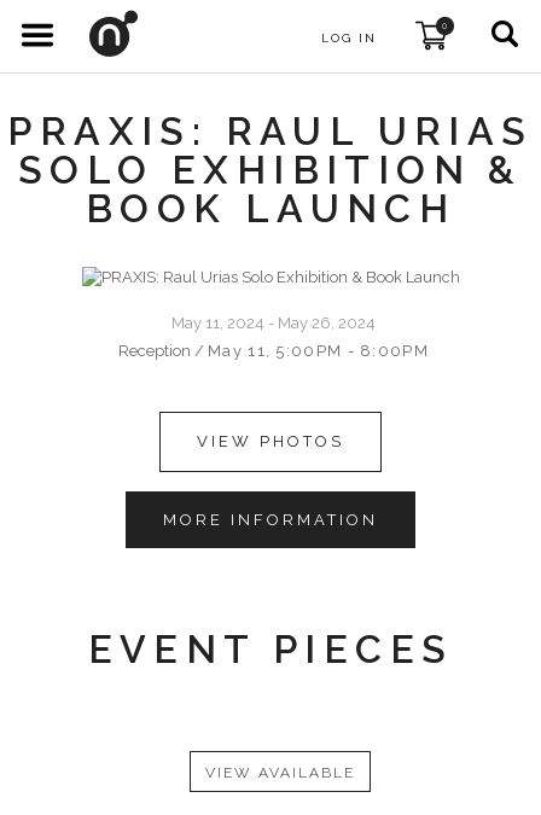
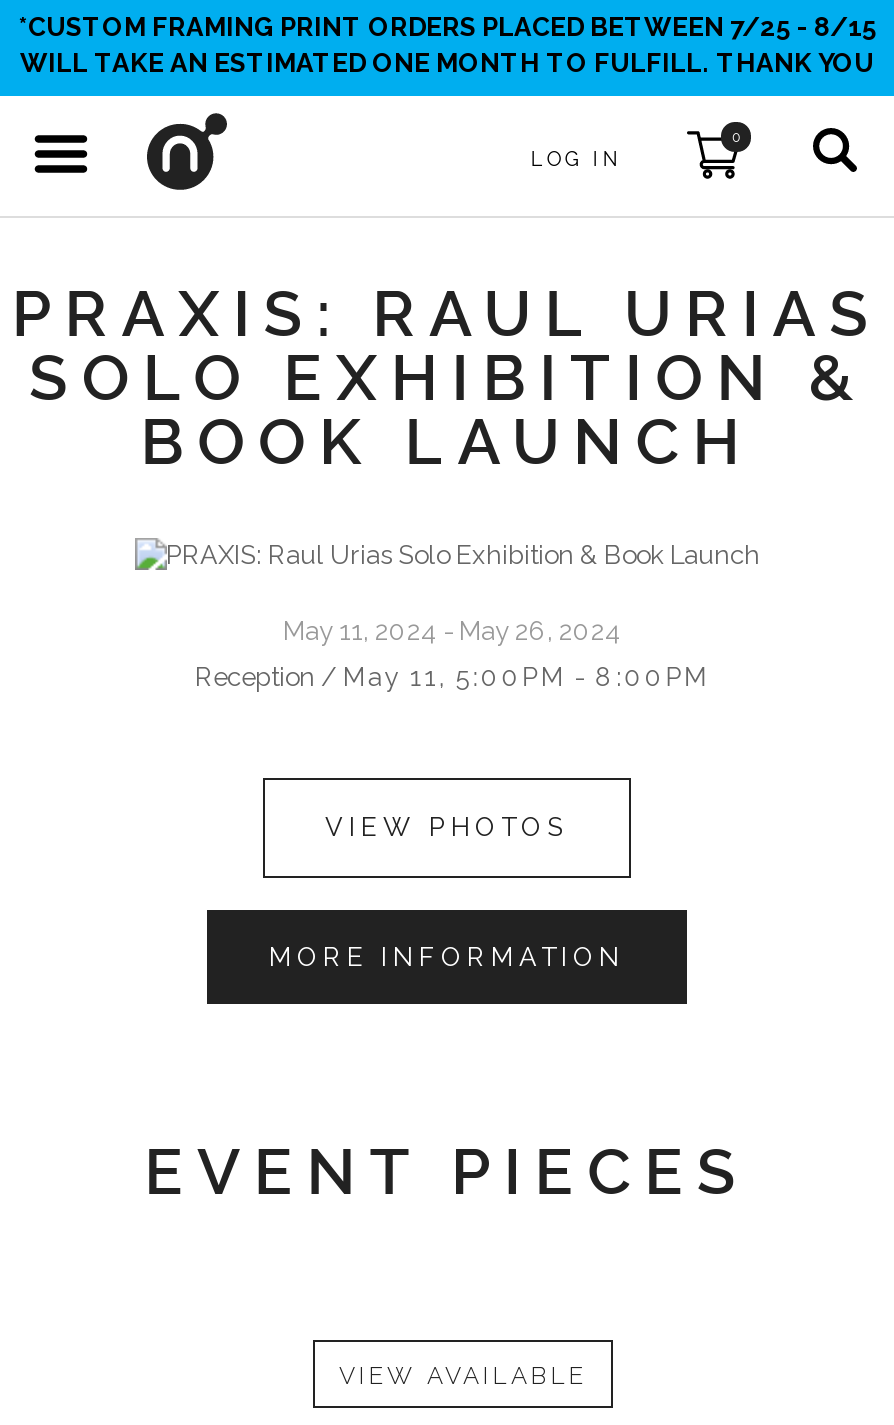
none -> [18,13,876,79] *CUSTOM FRAMING PRINT ORDERS PLACED BETWEEN 7/25 - 8/15 | WILL TAKE AN ESTIMATED ONE MONTH TO FULFILL. THANK YOU

